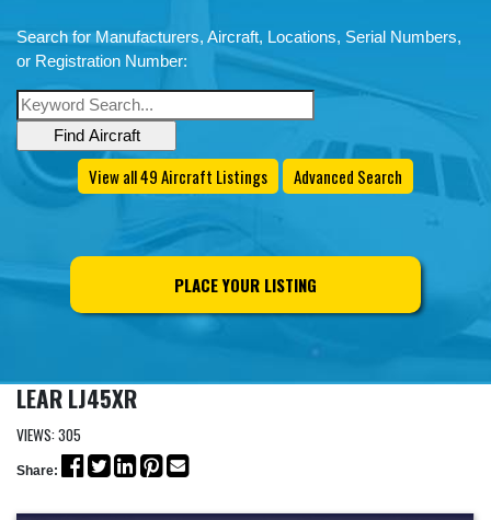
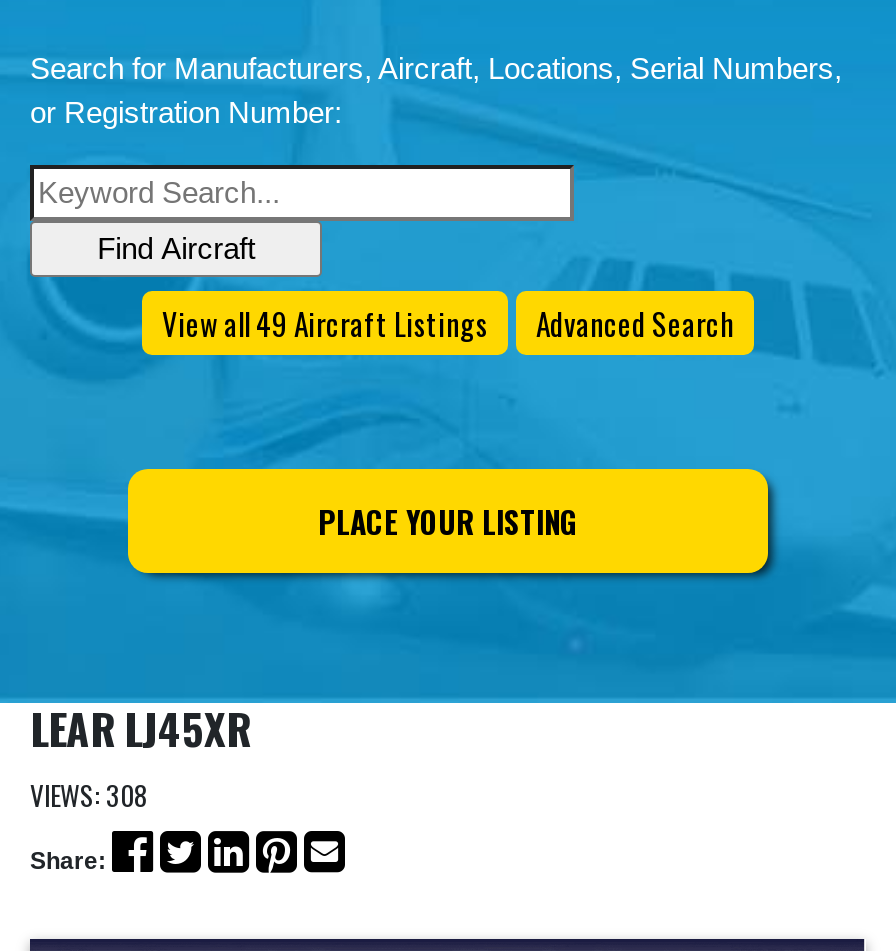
[16,423,81,445] VIEWS: 305 -> [30,774,148,814] VIEWS: 308

